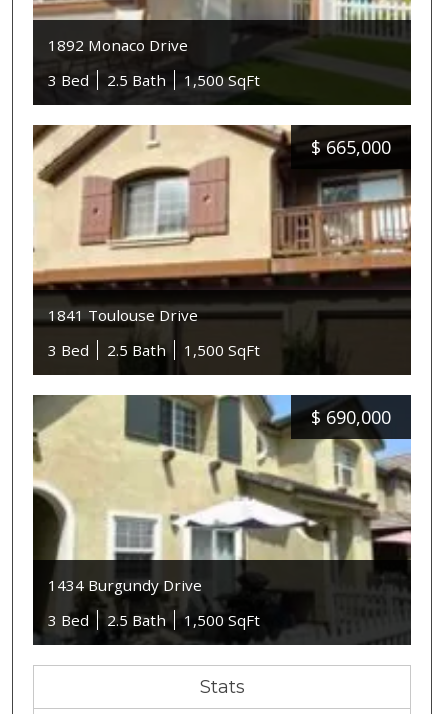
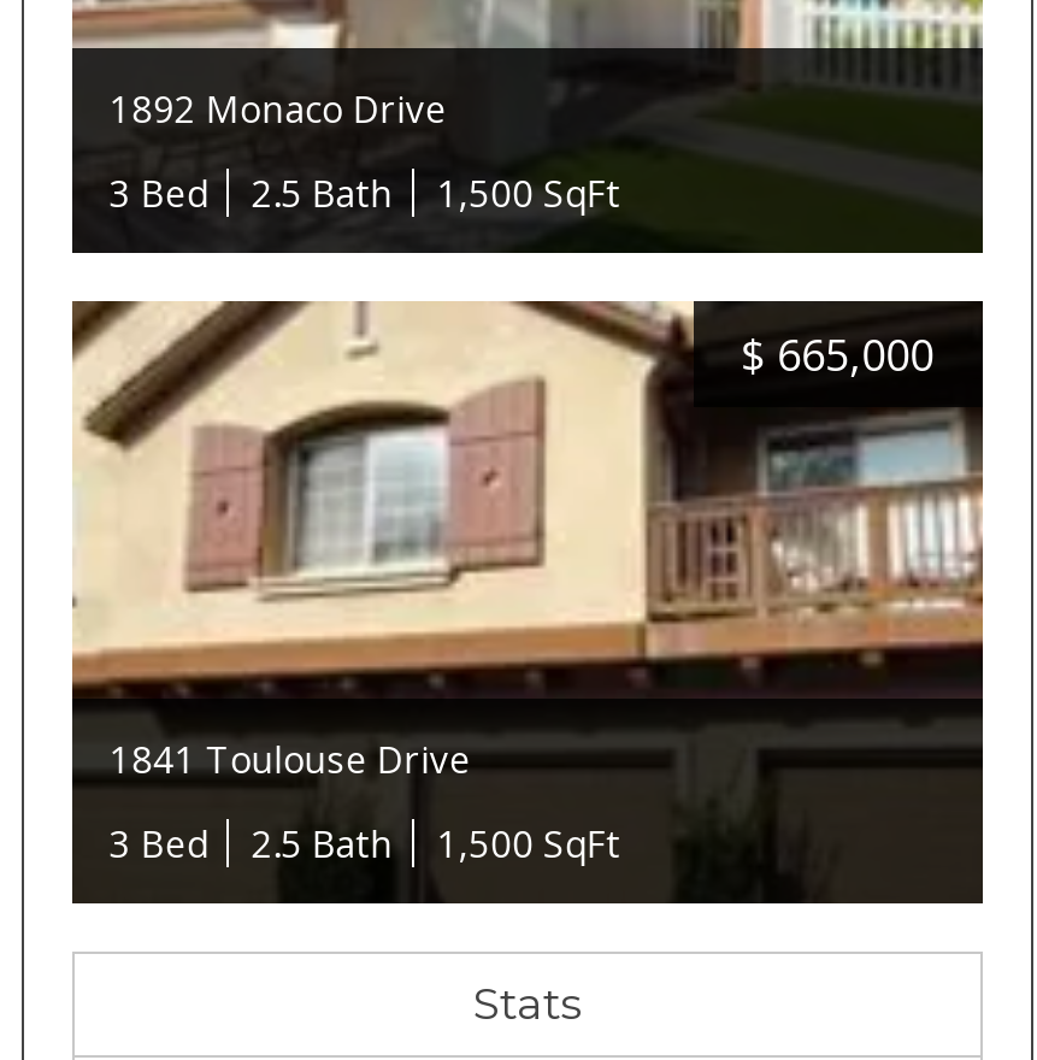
[32,394,412,645] [image] | $ 690,000 -> none
[48,575,260,630] 1434 Burgundy Drive | 3 Bed | 2.5 Bath | 1,500 SqFt -> none

